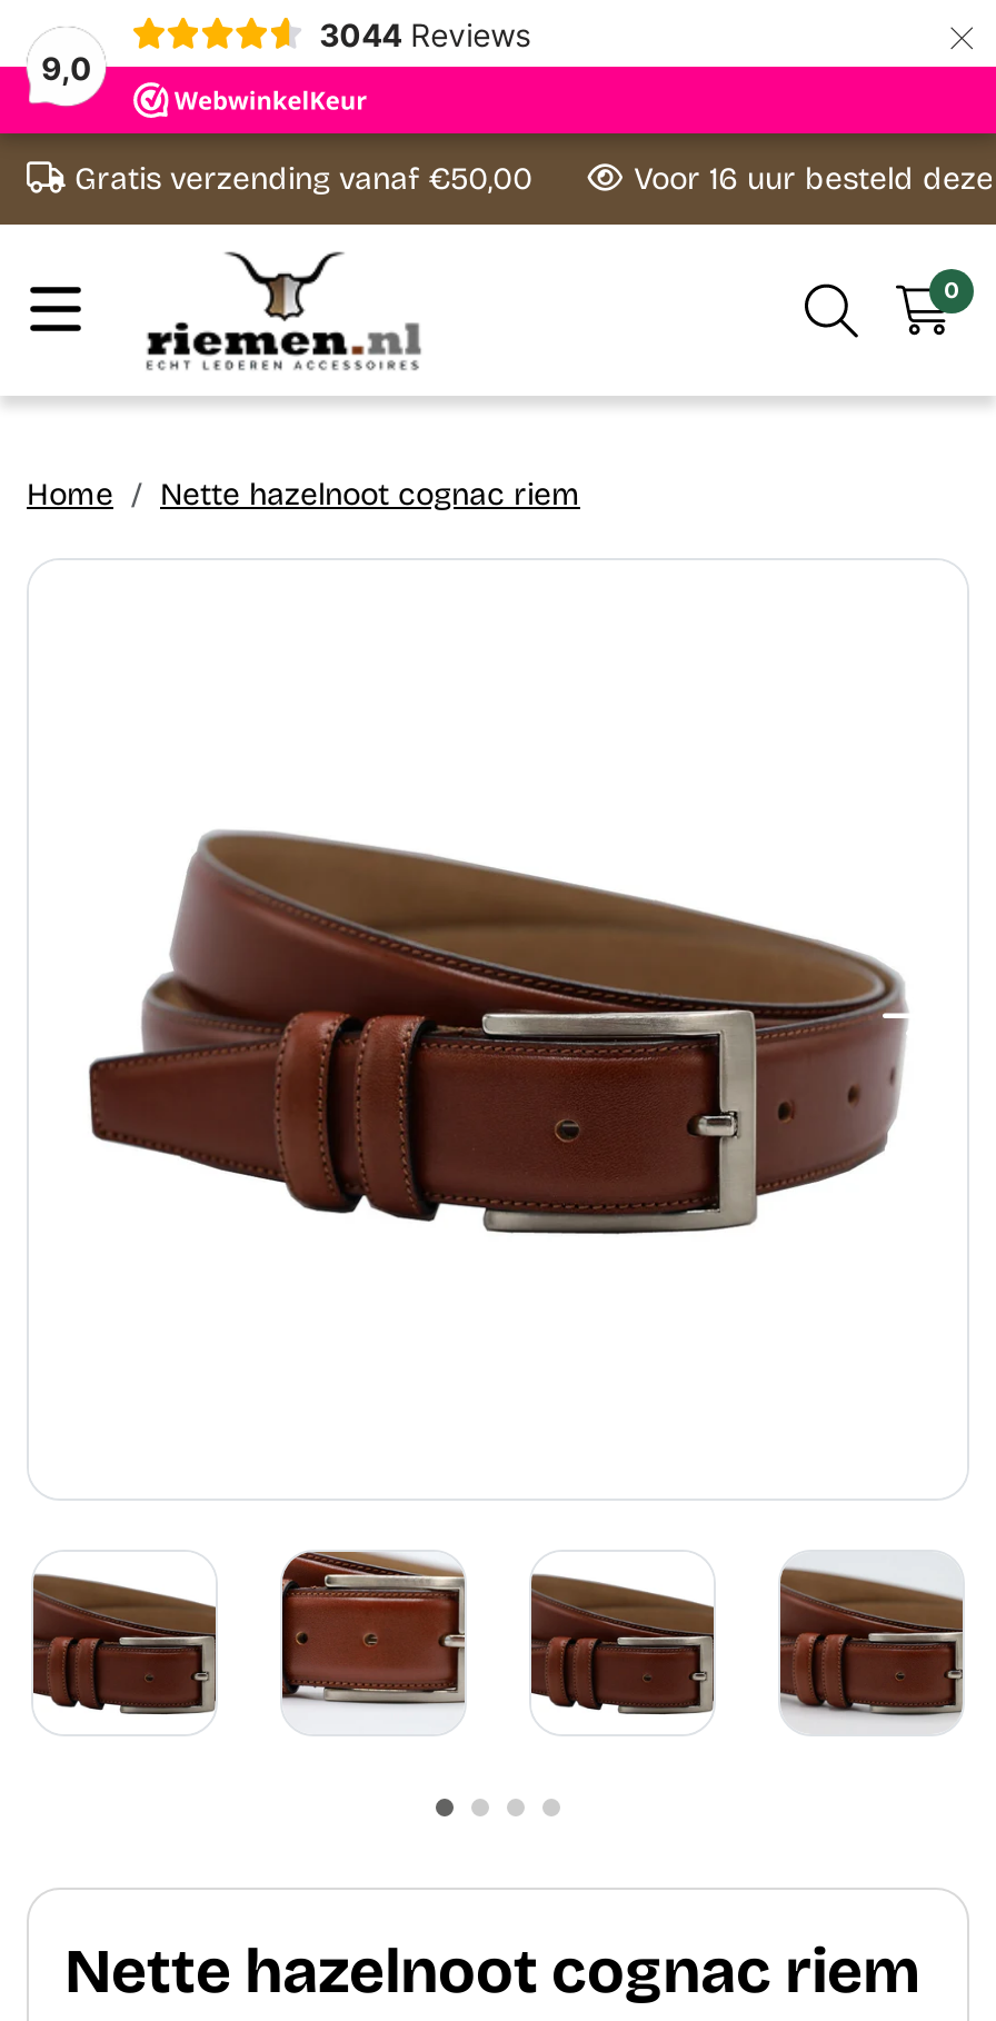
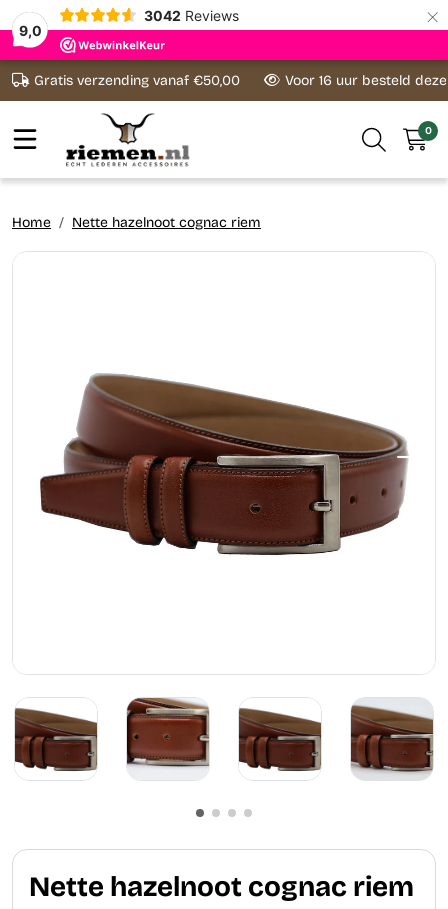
[319,14,530,52] 3044 Reviews -> [144,6,239,23] 3042 Reviews

